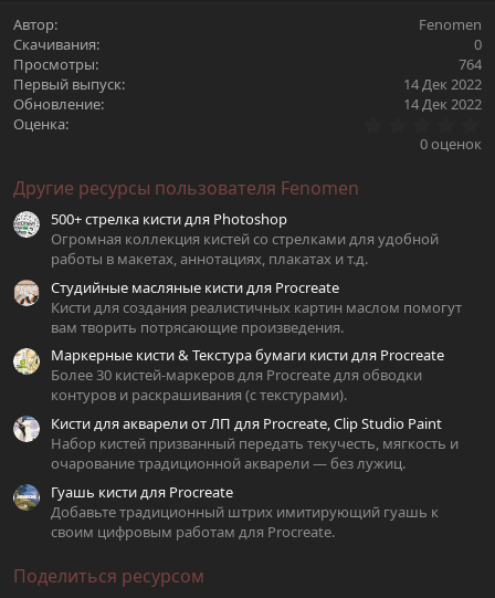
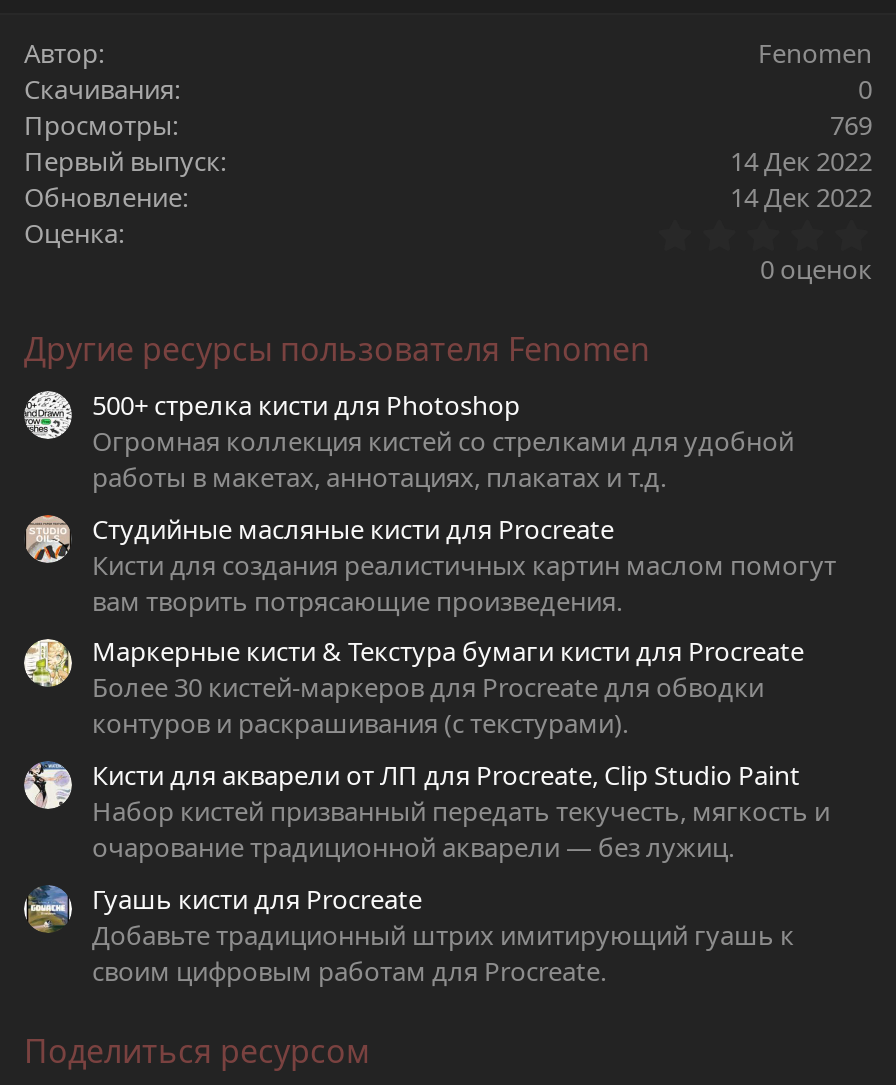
[459,54,482,74] 764 -> [830,108,872,144] 769

